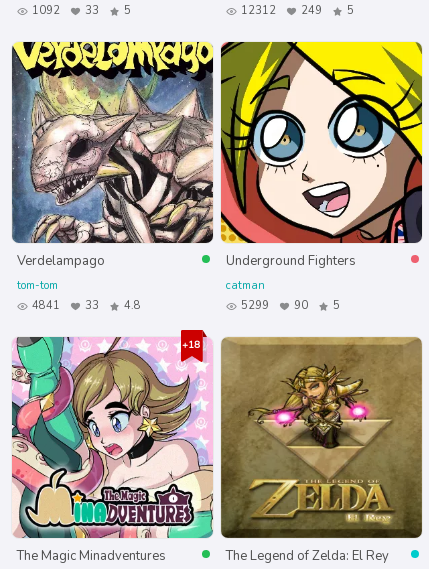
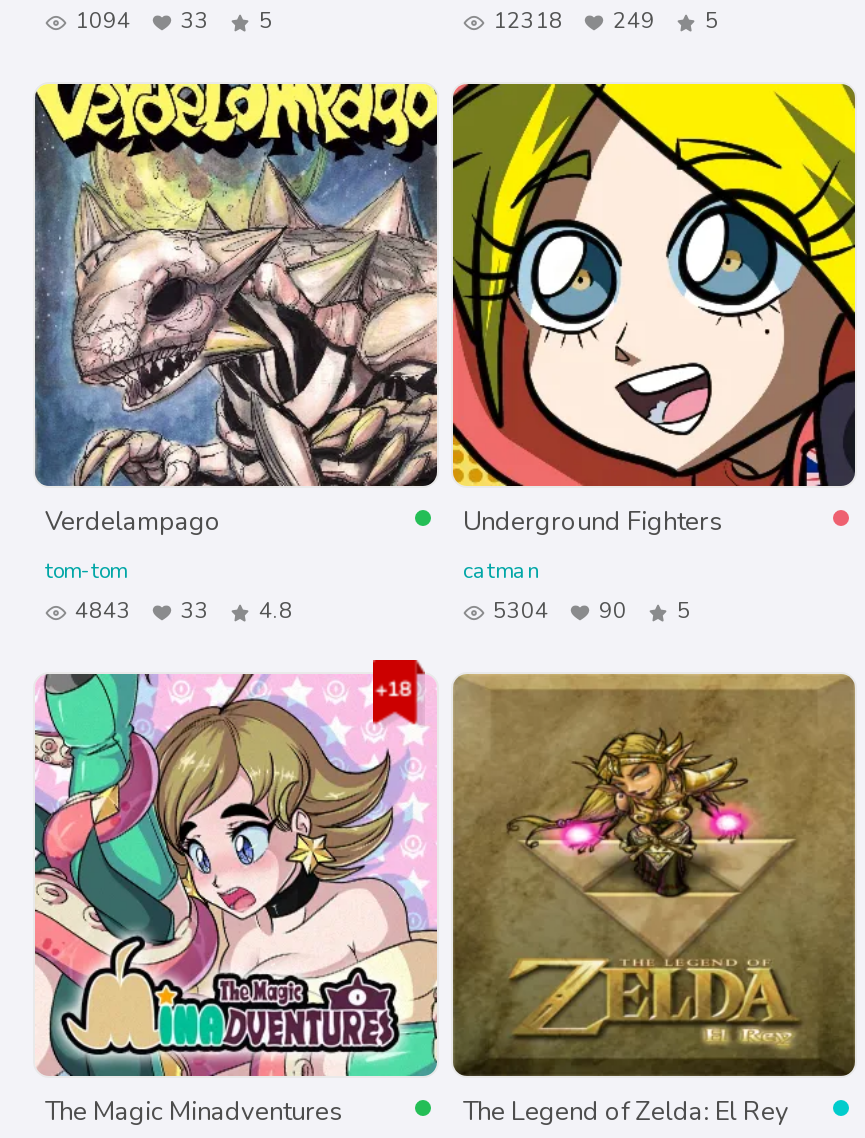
[32,3,131,18] 1092 33 5 -> [75,5,273,35] 1094 33 5
[241,3,354,18] 12312 249 5 -> [493,5,719,35] 12318 249 5
[32,298,141,313] 4841 33 4.8 -> [75,595,293,625] 4843 33 4.8
[241,298,340,313] 5299 90 5 -> [493,595,691,625] 5304 90 5

